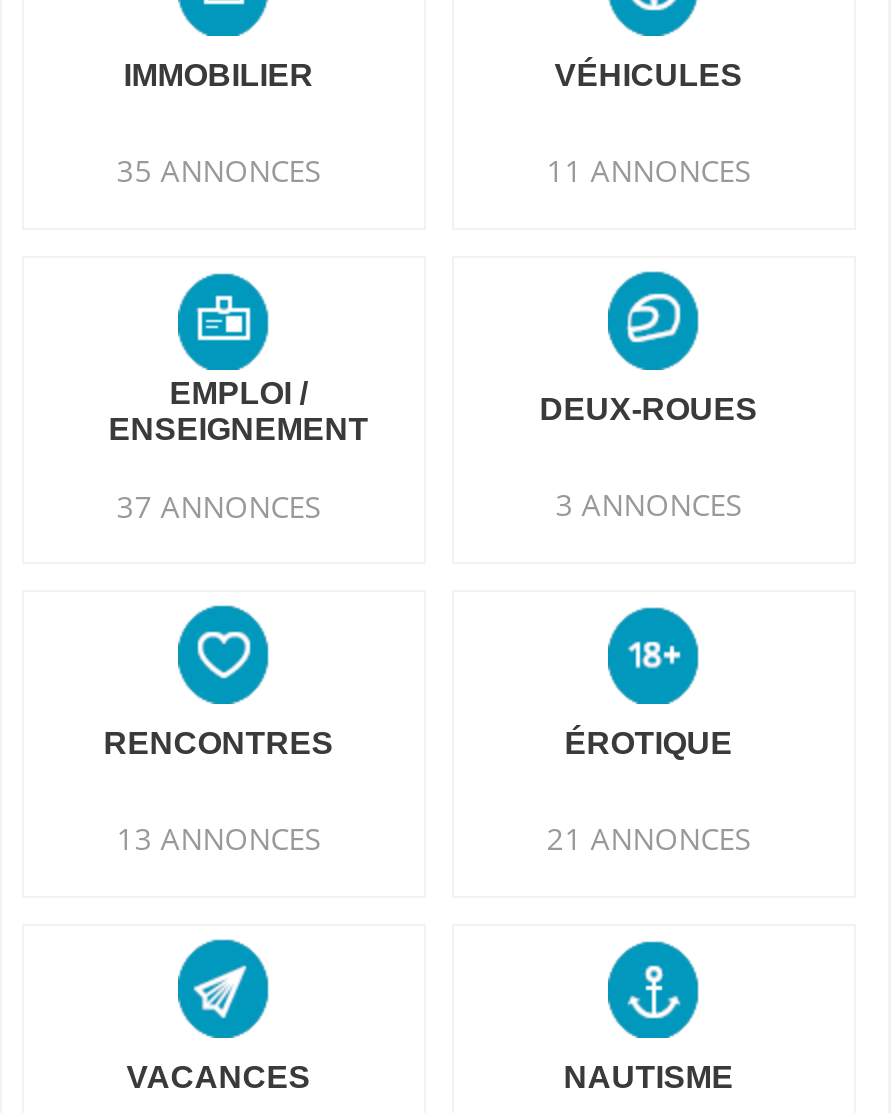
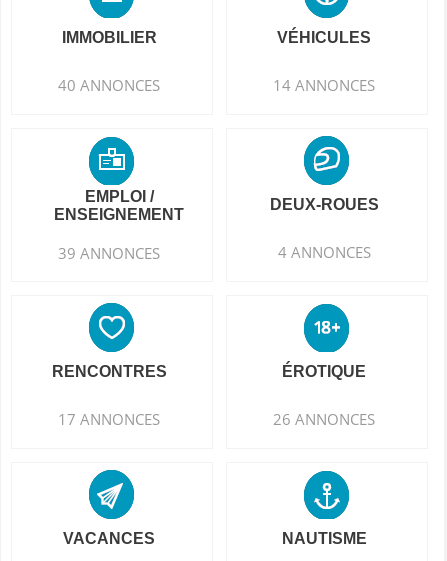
[117,150,321,190] 35 ANNONCES -> [58,75,160,95] 40 ANNONCES
[547,150,751,190] 11 ANNONCES -> [273,75,375,95] 14 ANNONCES
[117,486,321,526] 37 ANNONCES -> [58,243,160,263] 39 ANNONCES
[556,484,742,524] 3 ANNONCES -> [278,242,371,262] 4 ANNONCES
[117,818,321,858] 13 ANNONCES -> [58,409,160,429] 17 ANNONCES
[547,818,751,858] 21 ANNONCES -> [273,409,375,429] 26 ANNONCES

